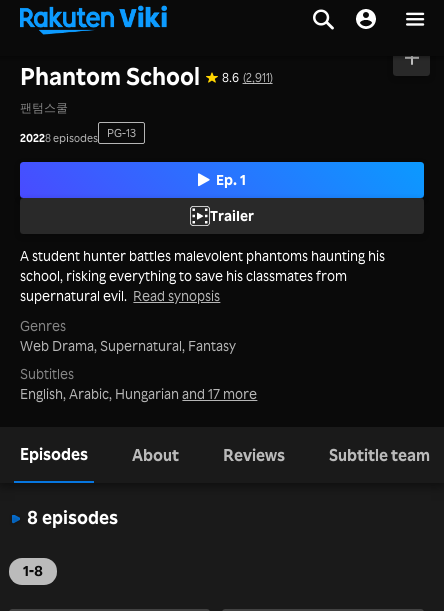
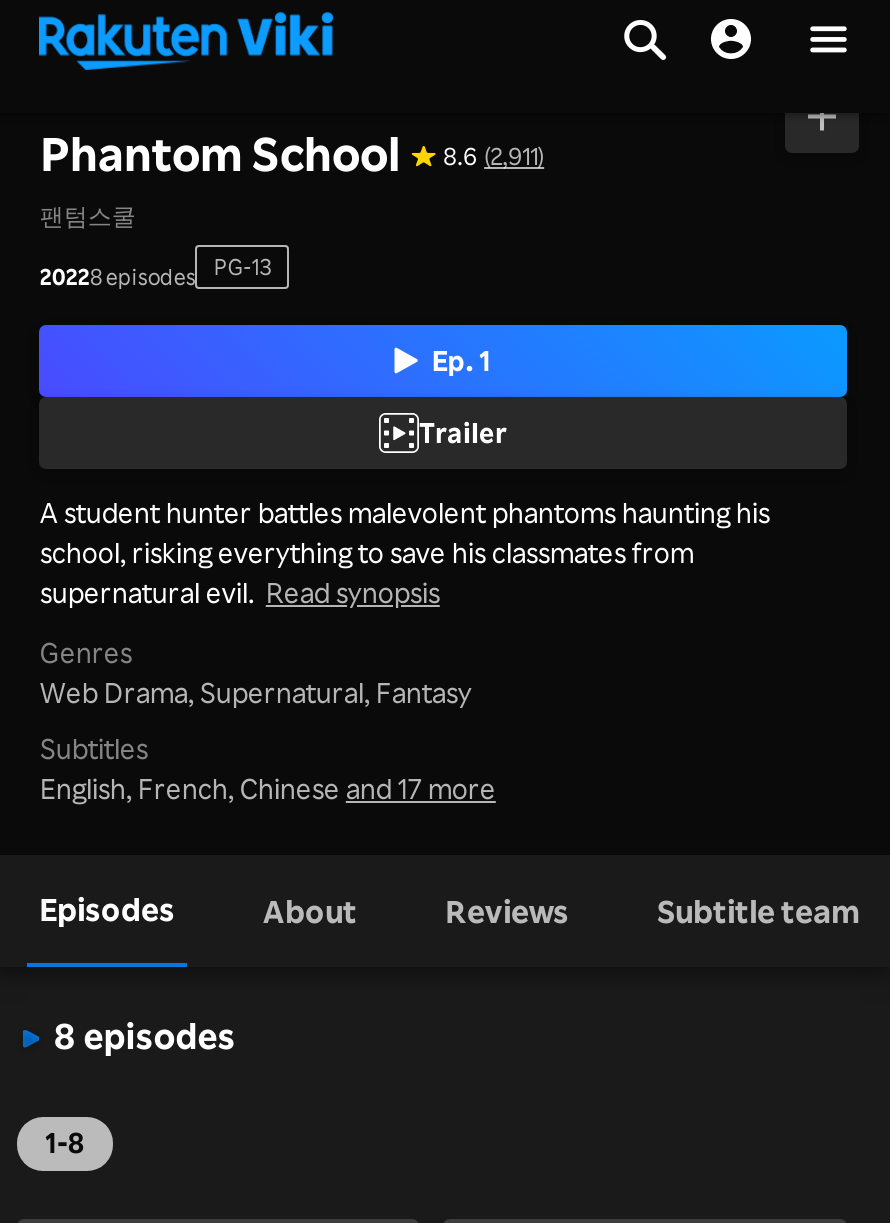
[20,385,257,402] English, Arabic, Hungarian and 17 more -> [40,771,496,805] English, French, Chinese and 17 more

